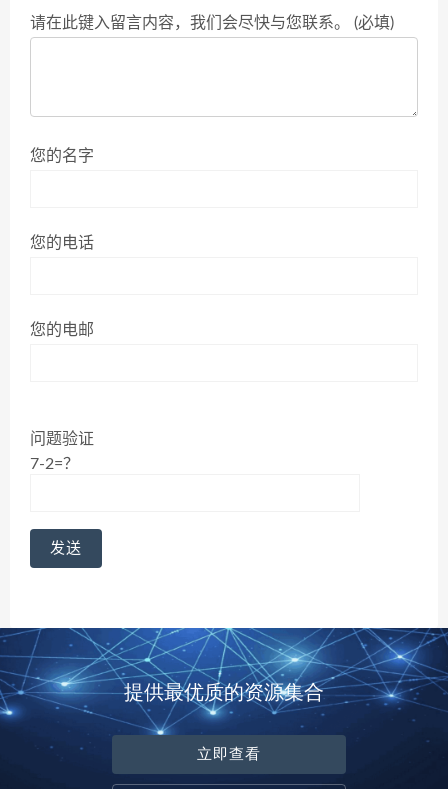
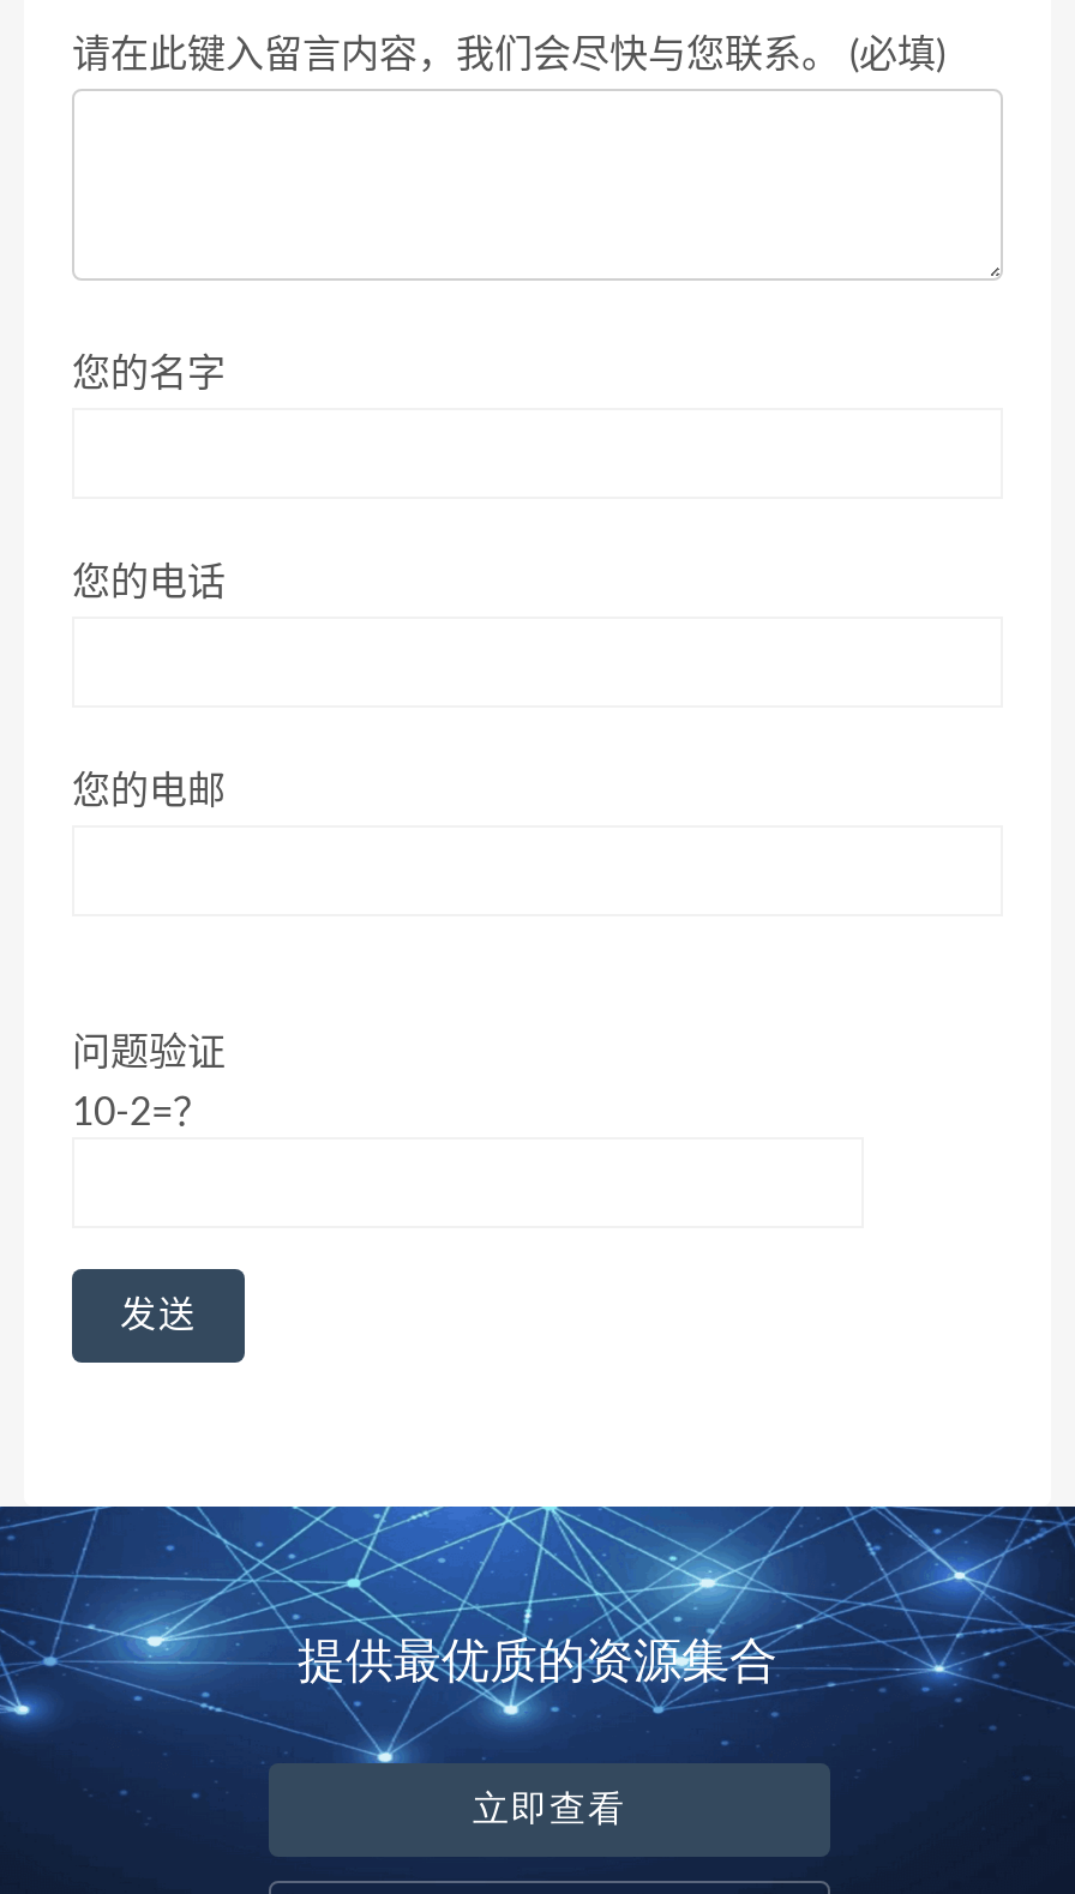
[30,456,79,472] 7-2=？ -> [72,1095,211,1133] 10-2=？

